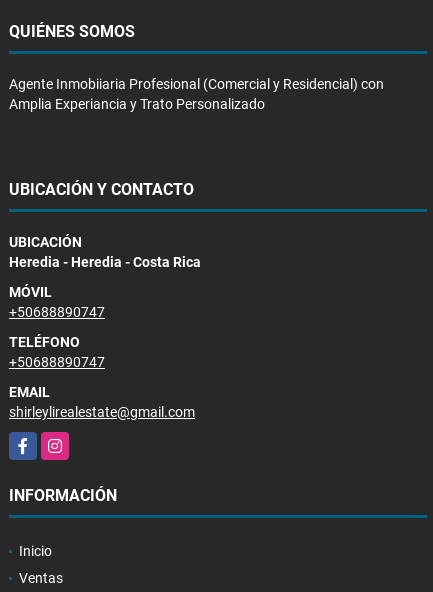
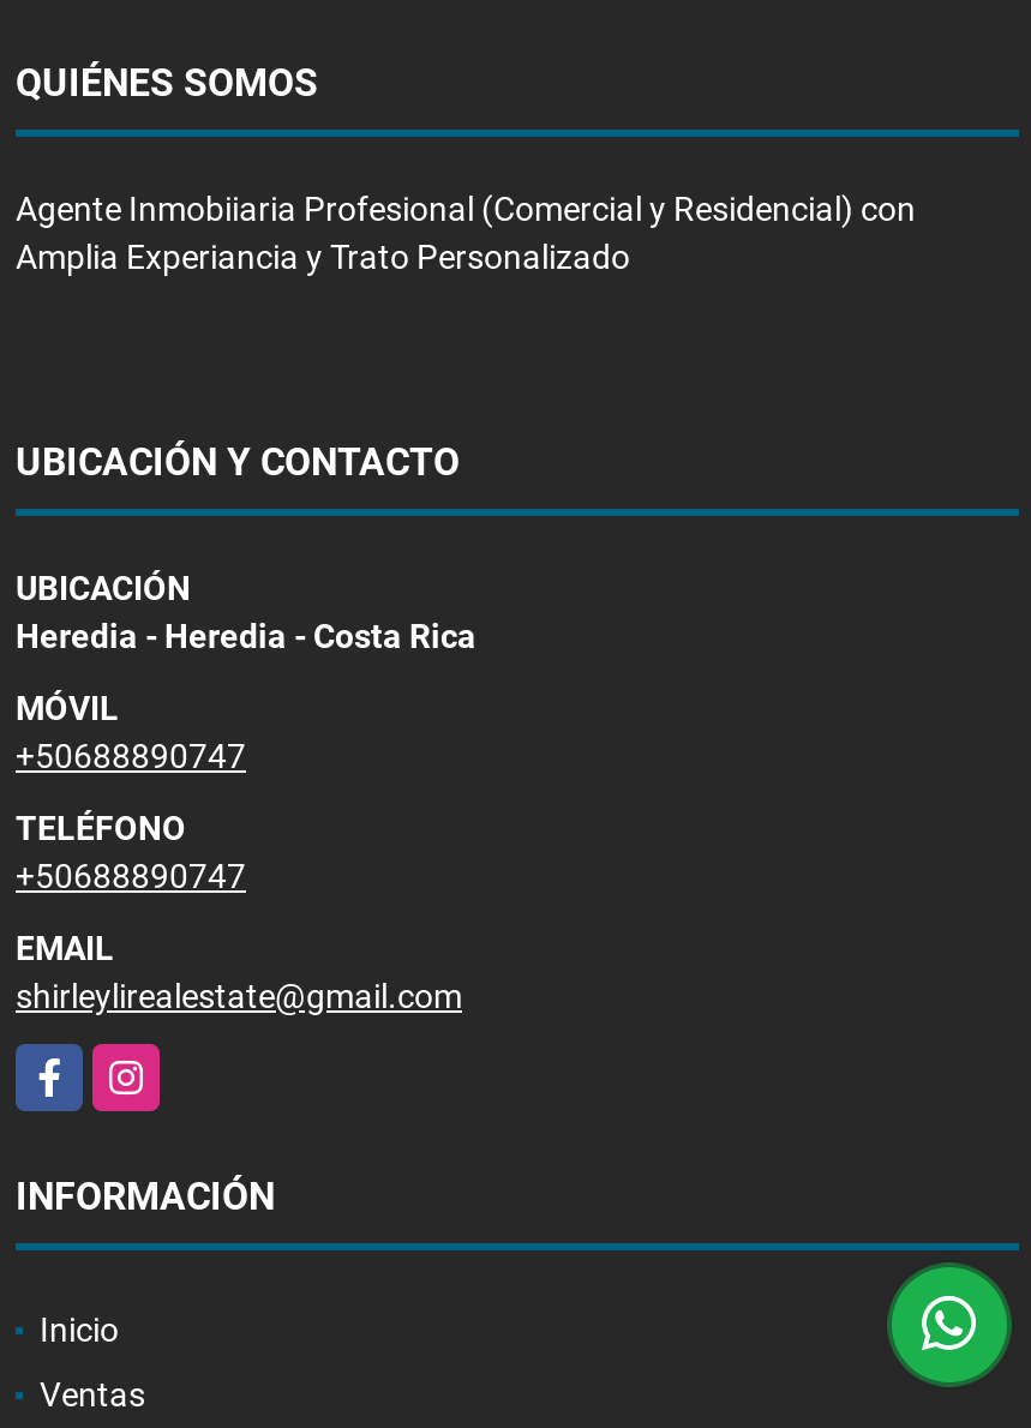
none -> [887,1262,1012,1387] [image]

